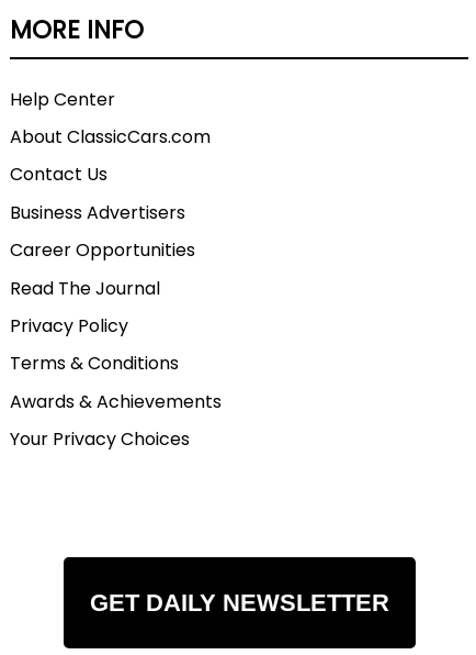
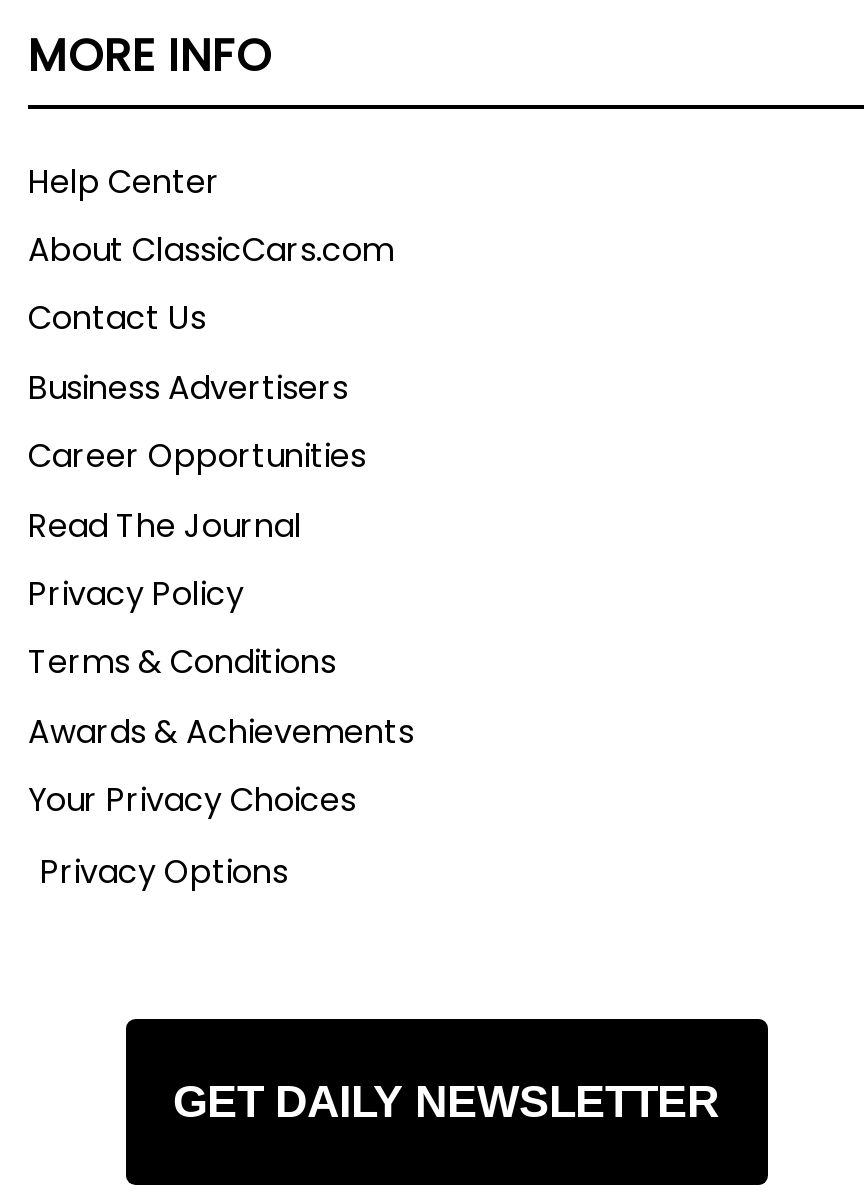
none -> [40,848,288,894] Privacy Options

